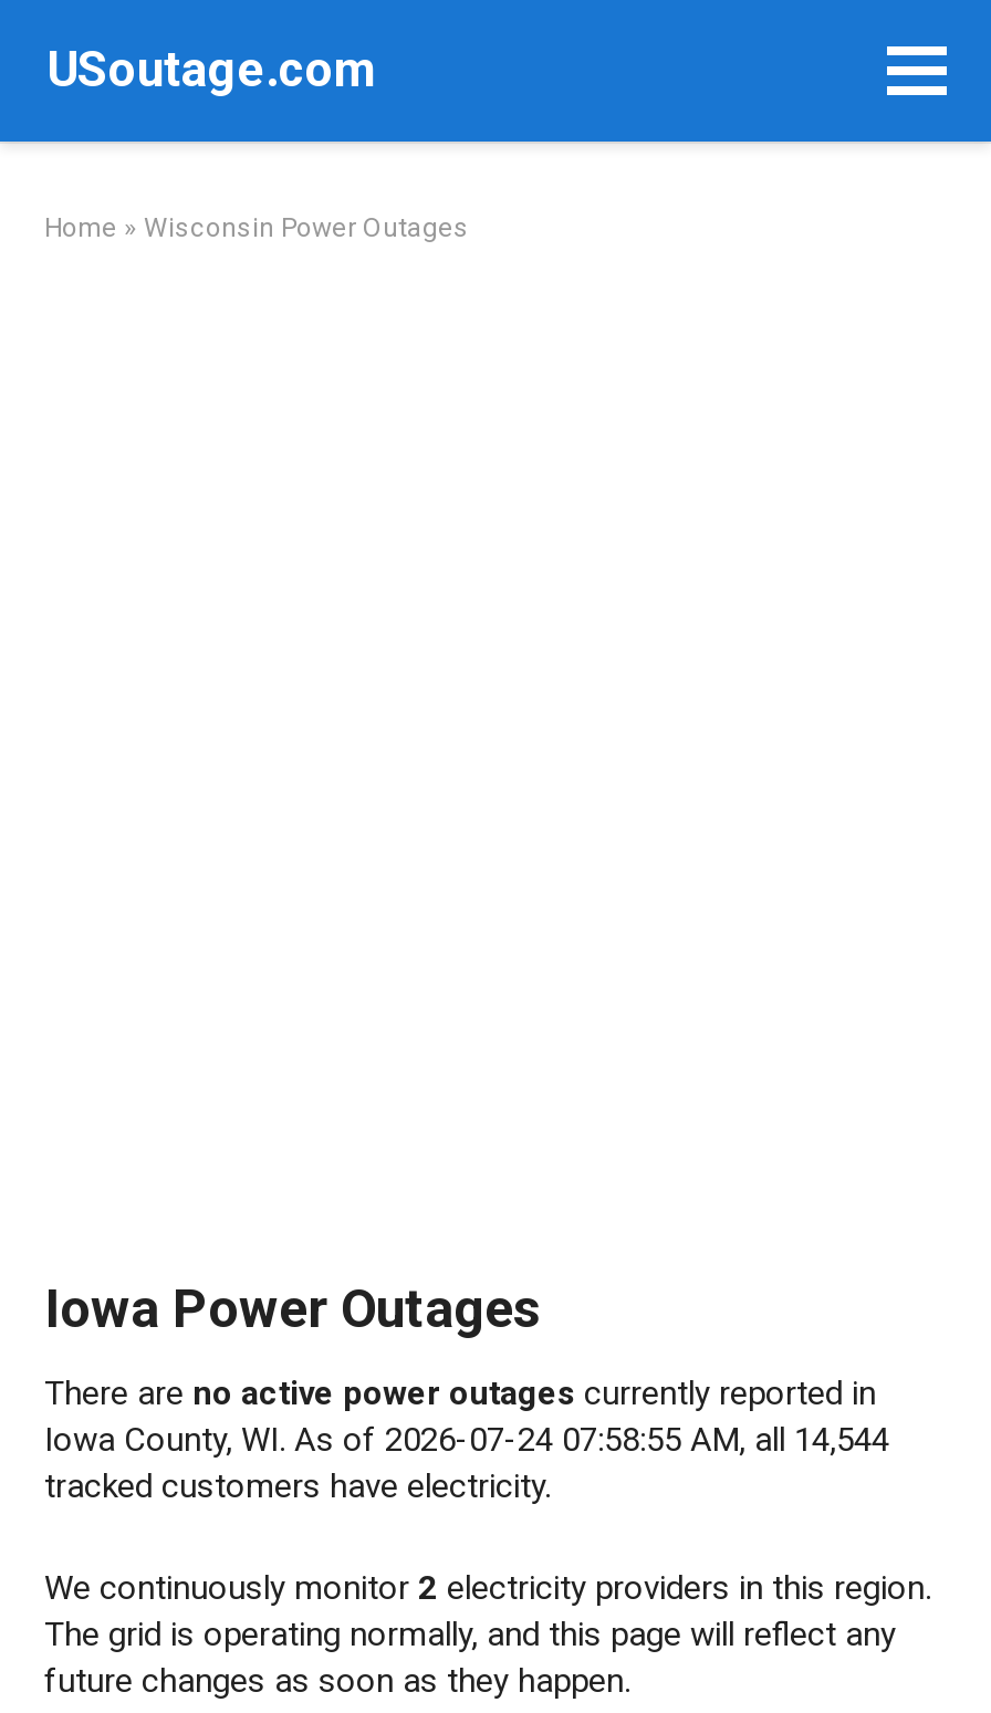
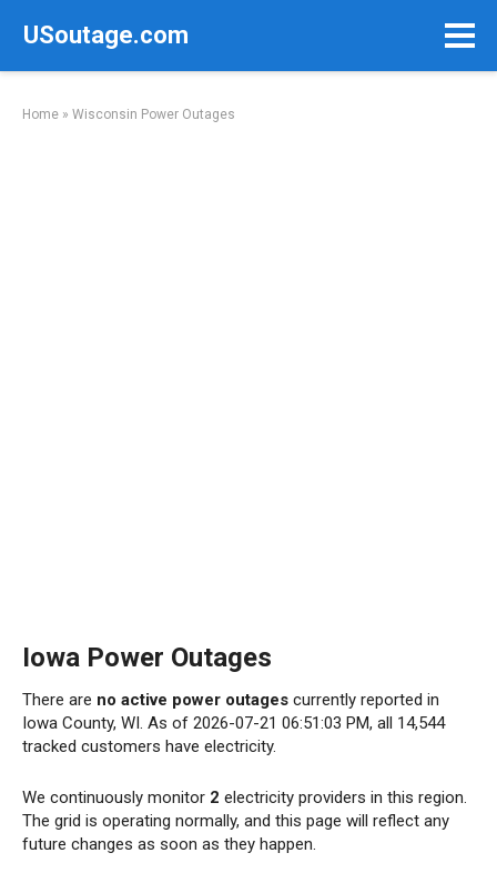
[44,1420,889,1460] Iowa County, WI. As of 2026-07-24 07:58:55 AM, all 14,544 -> [22,713,445,733] Iowa County, WI. As of 2026-07-21 06:51:03 PM, all 14,544

